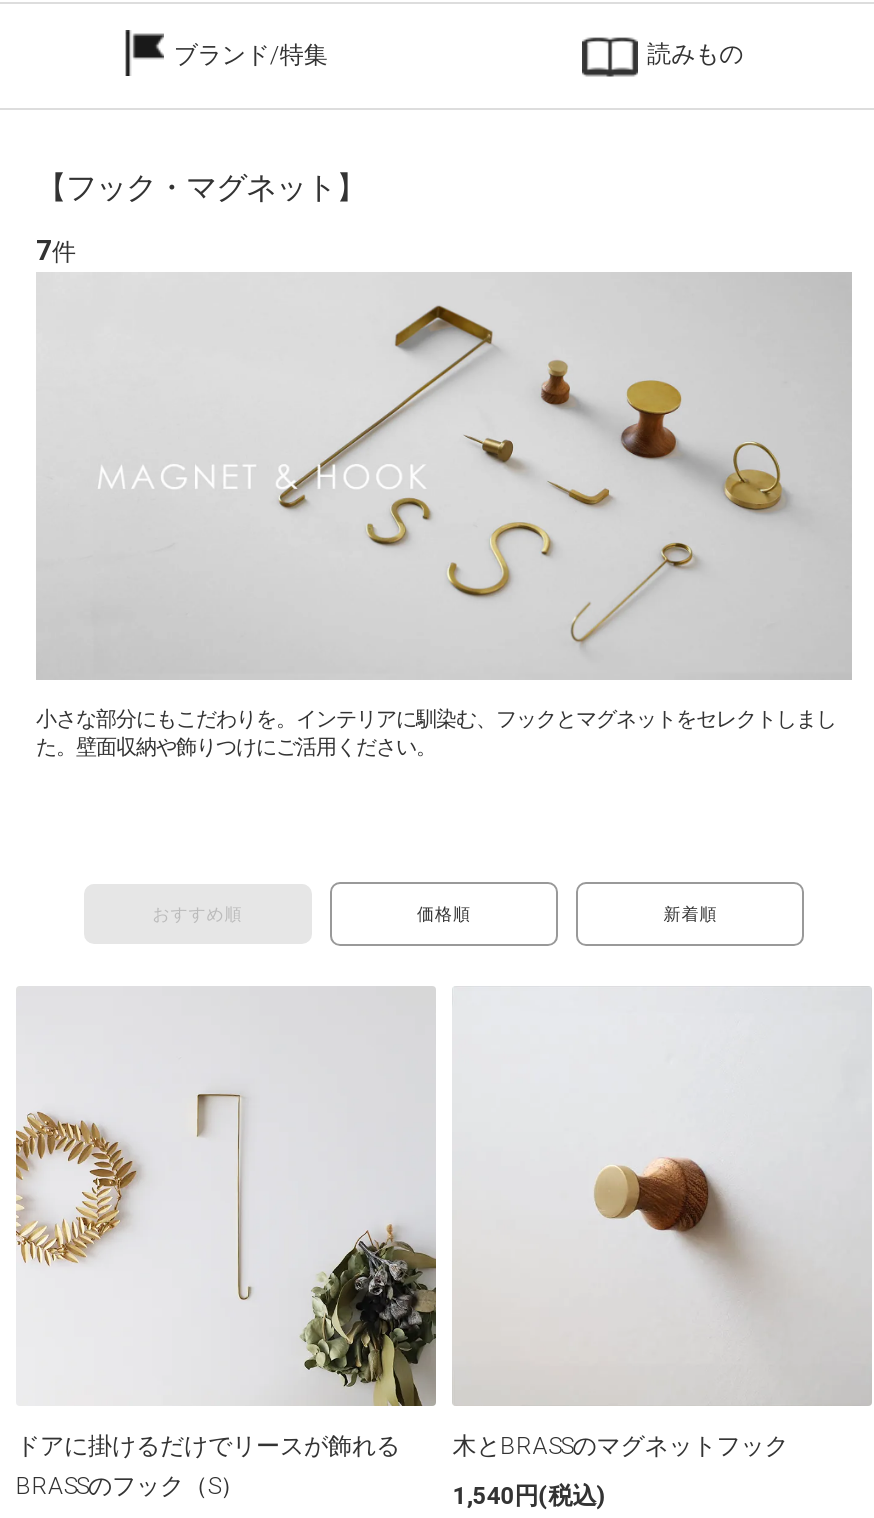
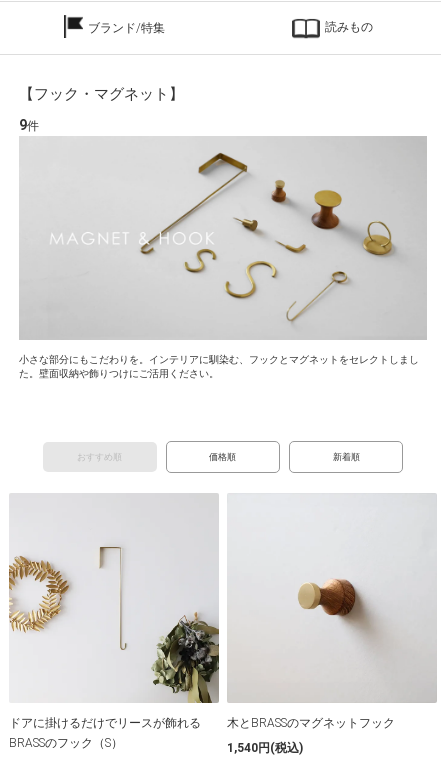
[36,234,76,266] 7件 -> [19,117,39,133] 9件

